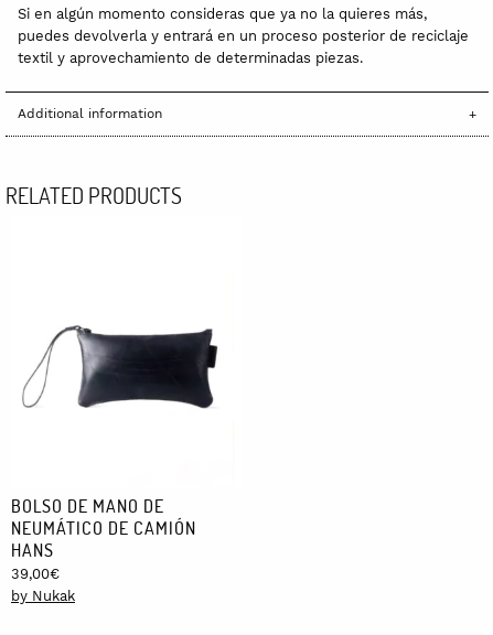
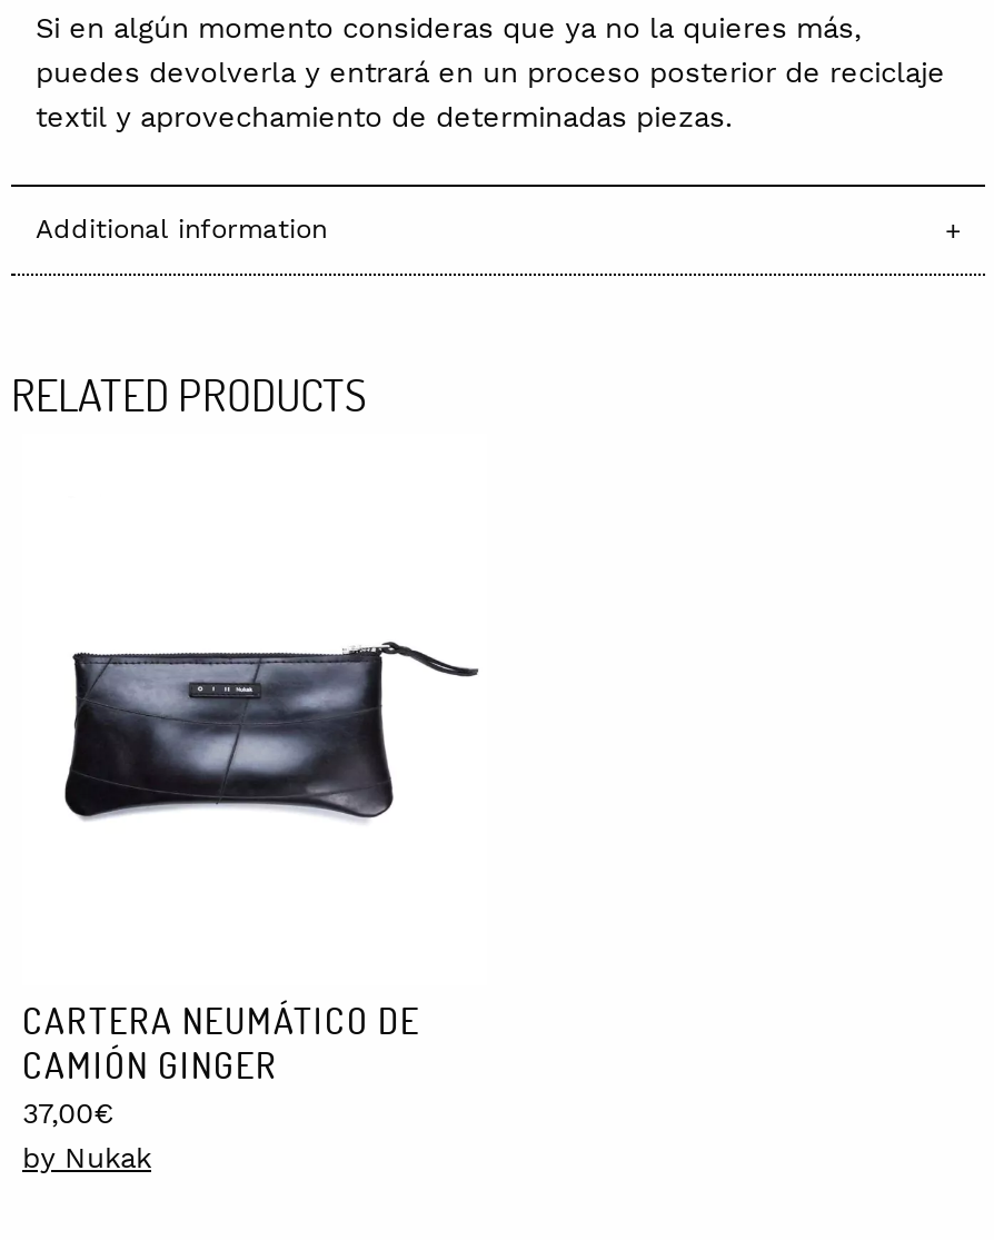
[22,324,218,409] [image] -> [62,641,480,823] [image]
[11,494,196,582] BOLSO DE MANO DE | NEUMÁTICO DE CAMIÓN | HANS | 39,00€ -> [22,996,420,1129] CARTERA NEUMÁTICO DE | CAMIÓN GINGER | 37,00€

